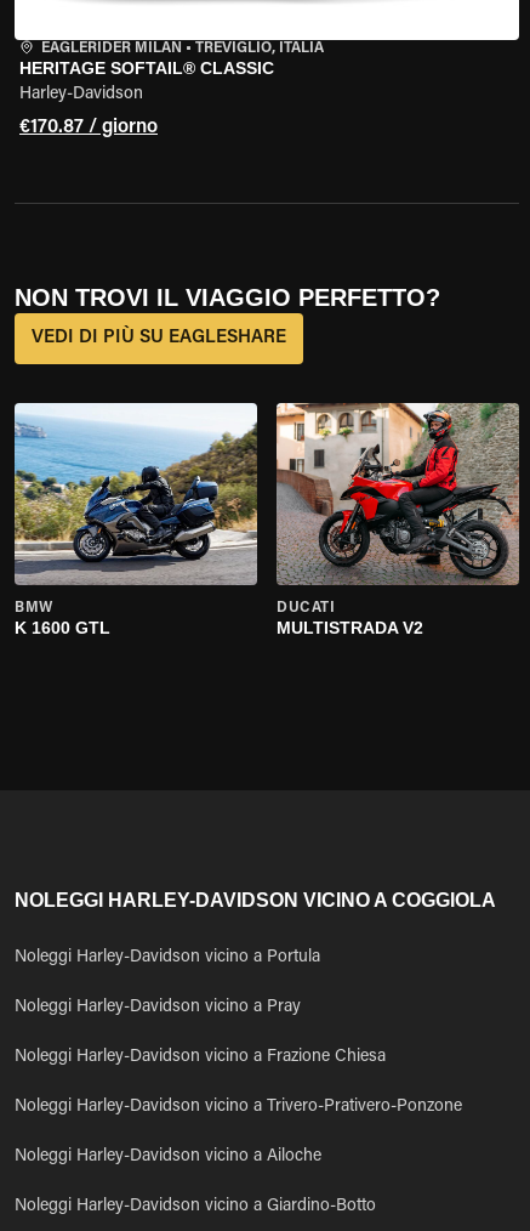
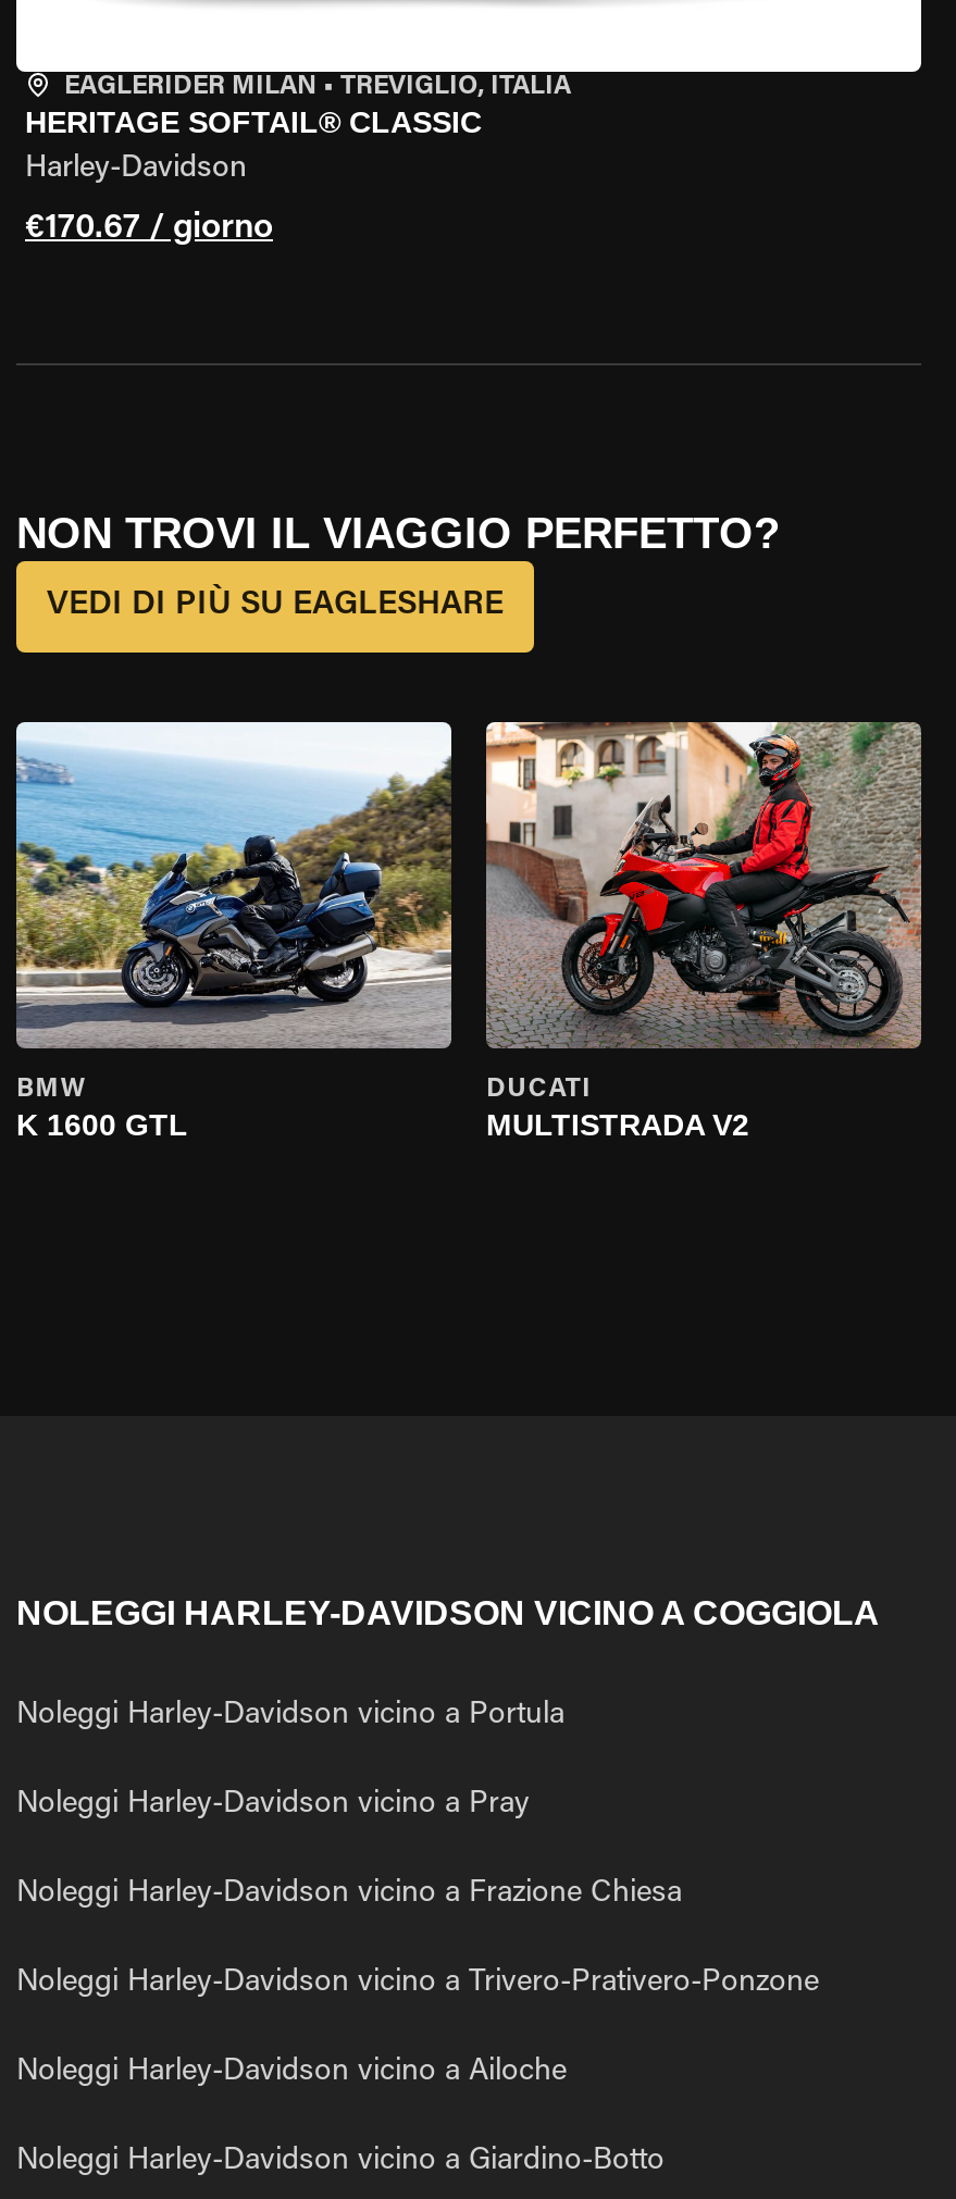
[19,118,158,137] €170.87 / giorno -> [25,211,273,246] €170.67 / giorno

